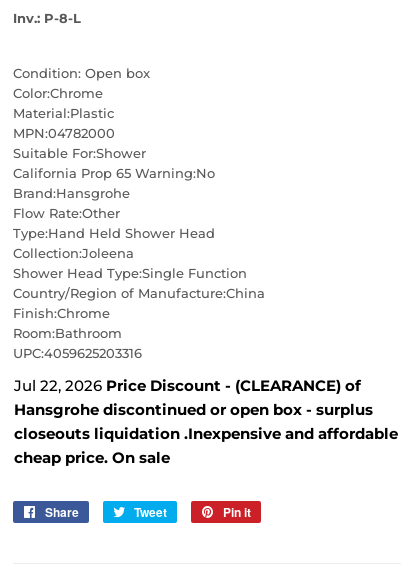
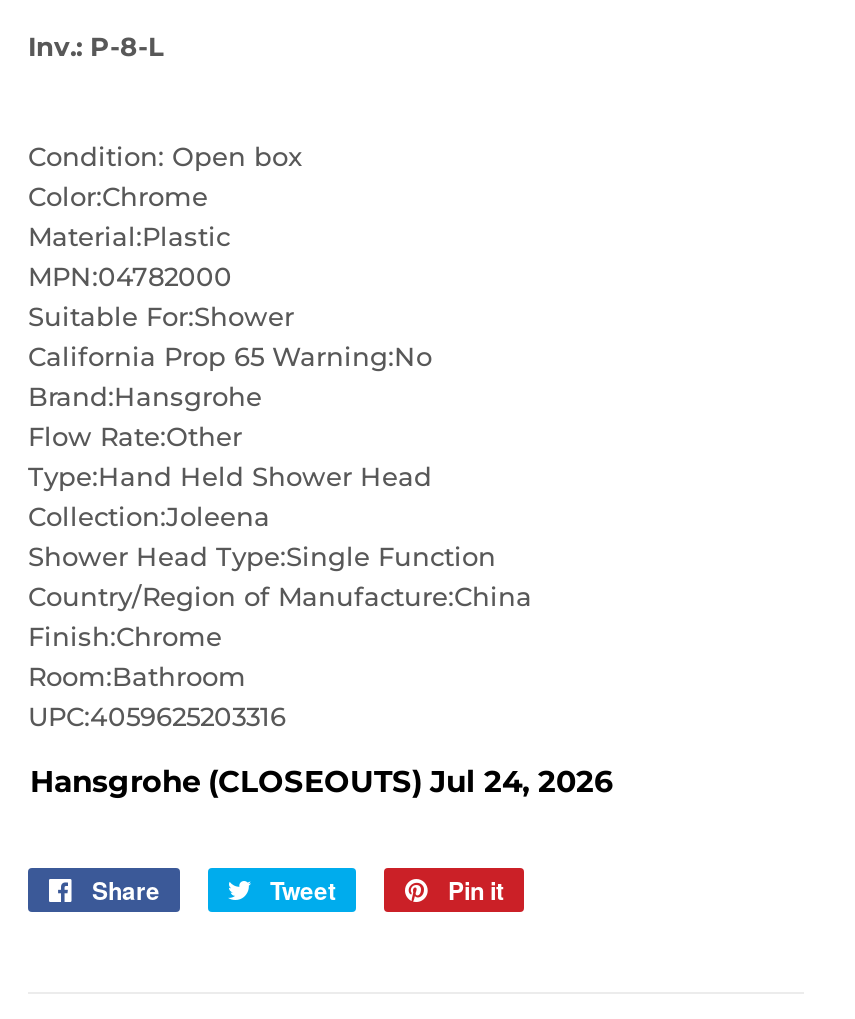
[14,375,398,466] Jul 22, 2026 Price Discount - (CLEARANCE) of | Hansgrohe discontinued or open box - surplus | closeouts liquidation .Inexpensive and affordable | cheap price. On sale -> [30,761,614,799] Hansgrohe (CLOSEOUTS) Jul 24, 2026

